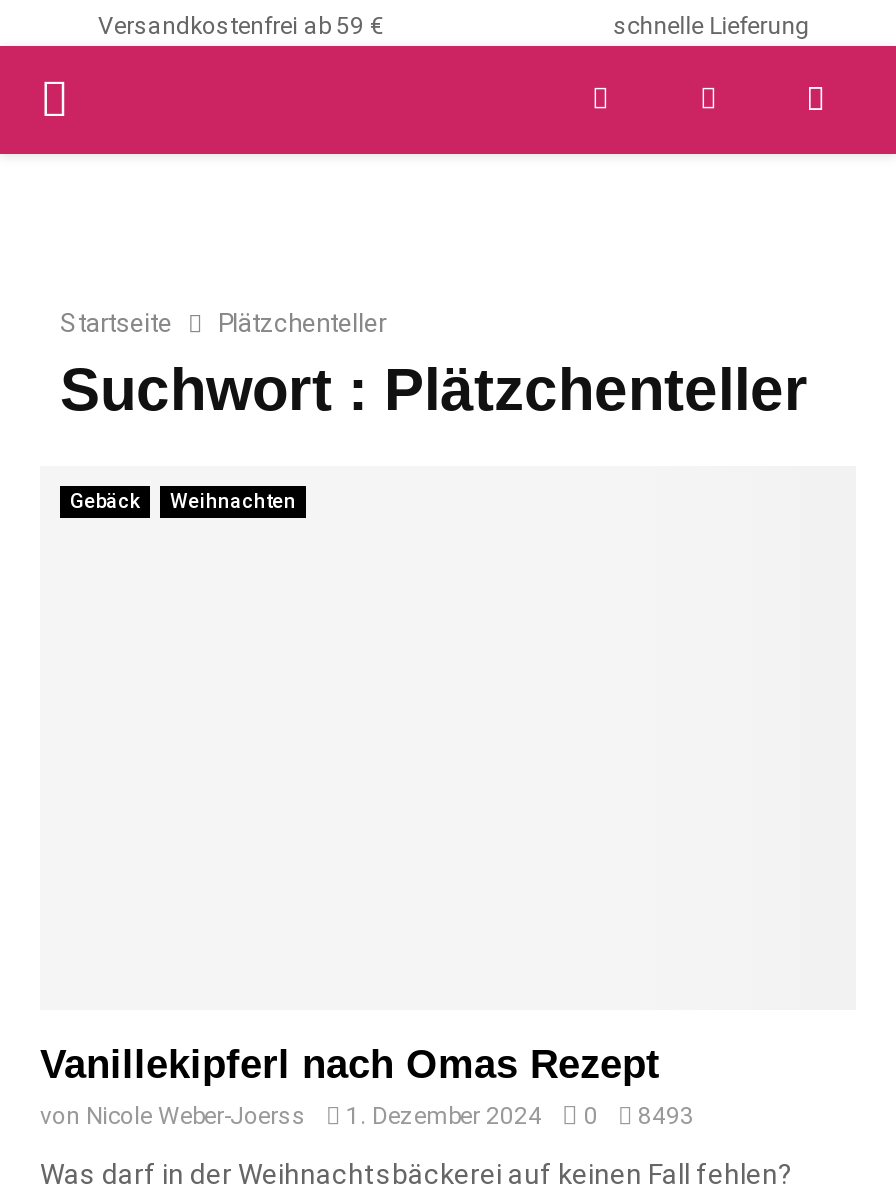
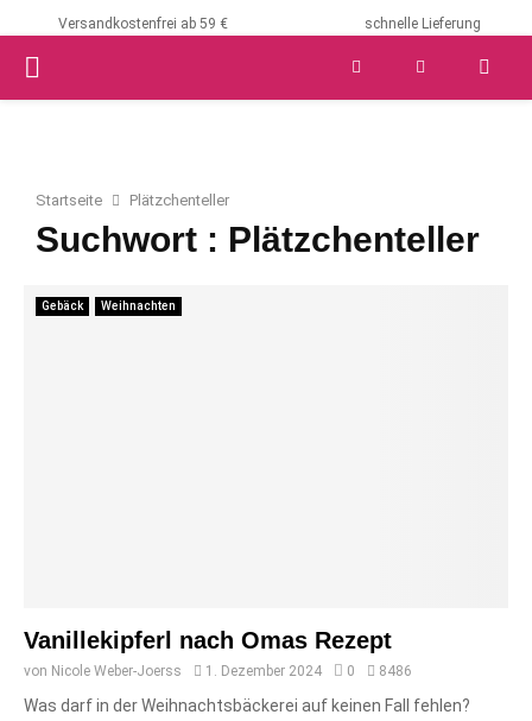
[40,1102,694,1130] von Nicole Weber-Joerss 1. Dezember 2024 0 8493 -> [24,663,412,679] von Nicole Weber-Joerss 1. Dezember 2024 0 8486

